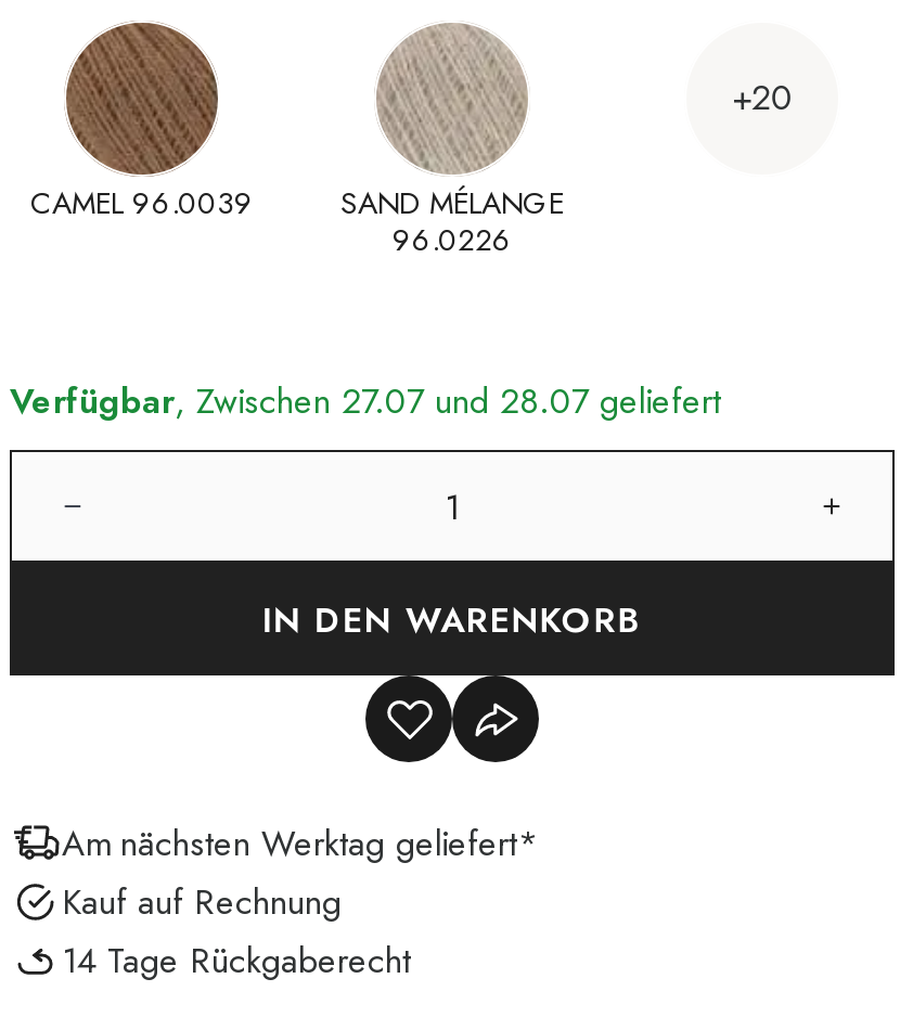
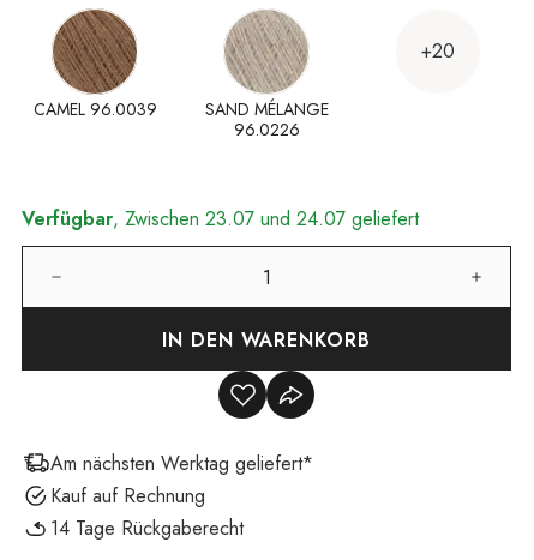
[10,377,721,427] Verfügbar, Zwischen 27.07 und 28.07 geliefert -> [22,206,419,233] Verfügbar, Zwischen 23.07 und 24.07 geliefert

